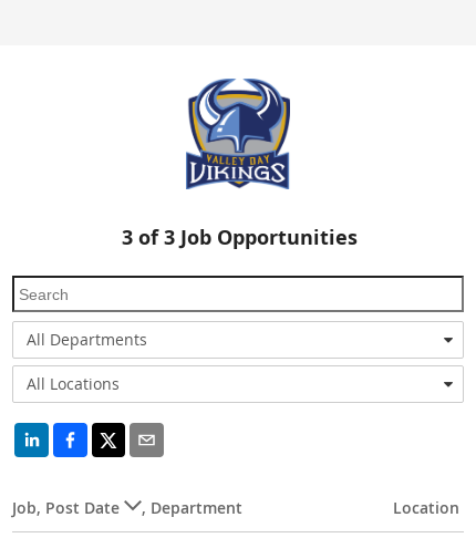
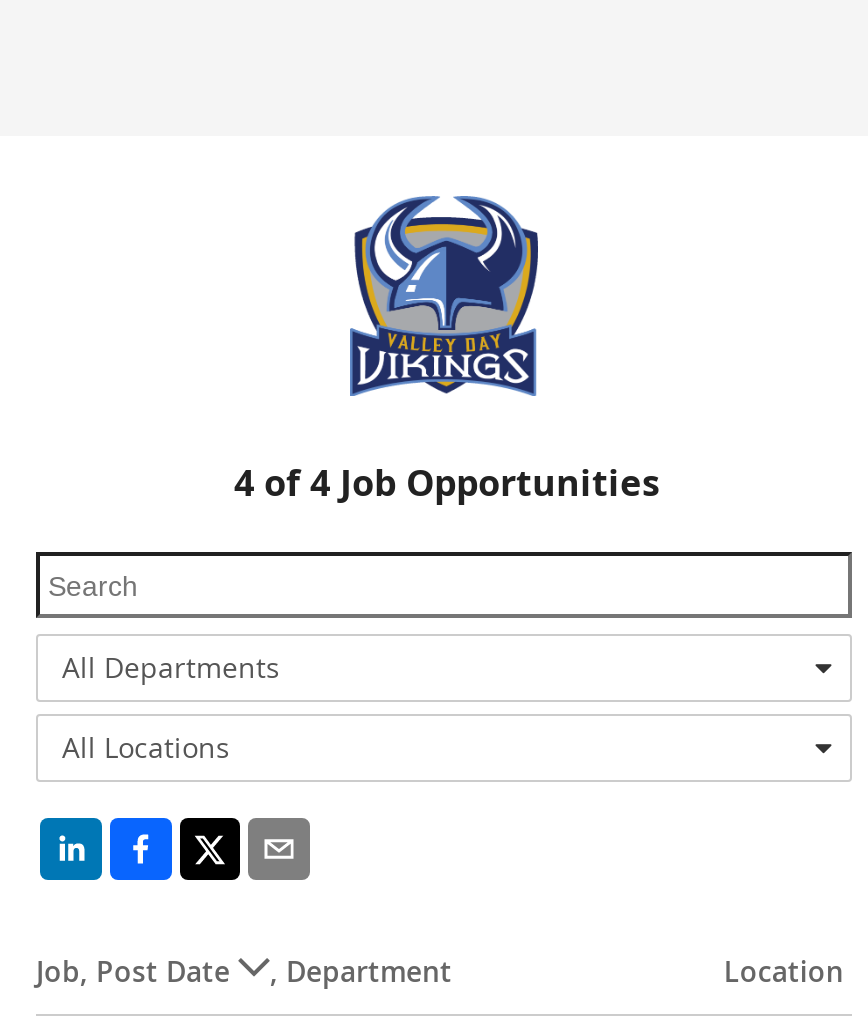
[122,224,358,251] 3 of 3 Job Opportunities -> [234,458,660,508] 4 of 4 Job Opportunities

